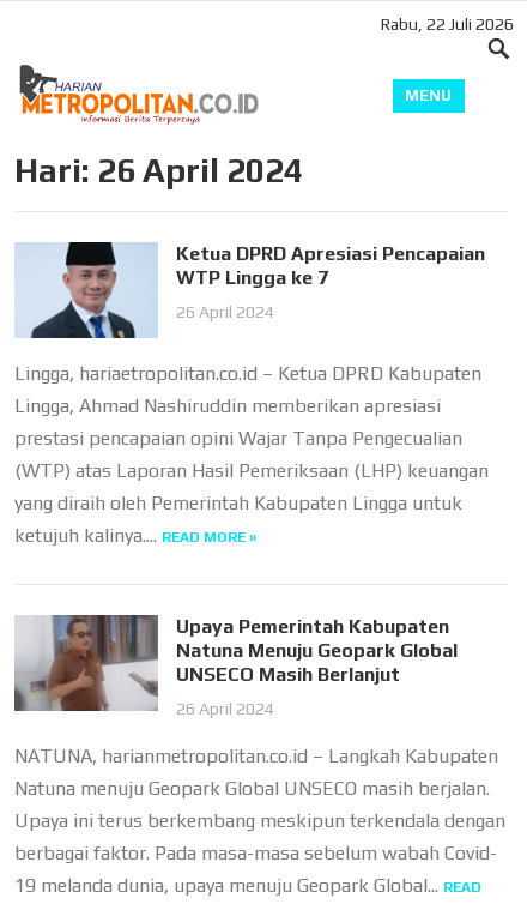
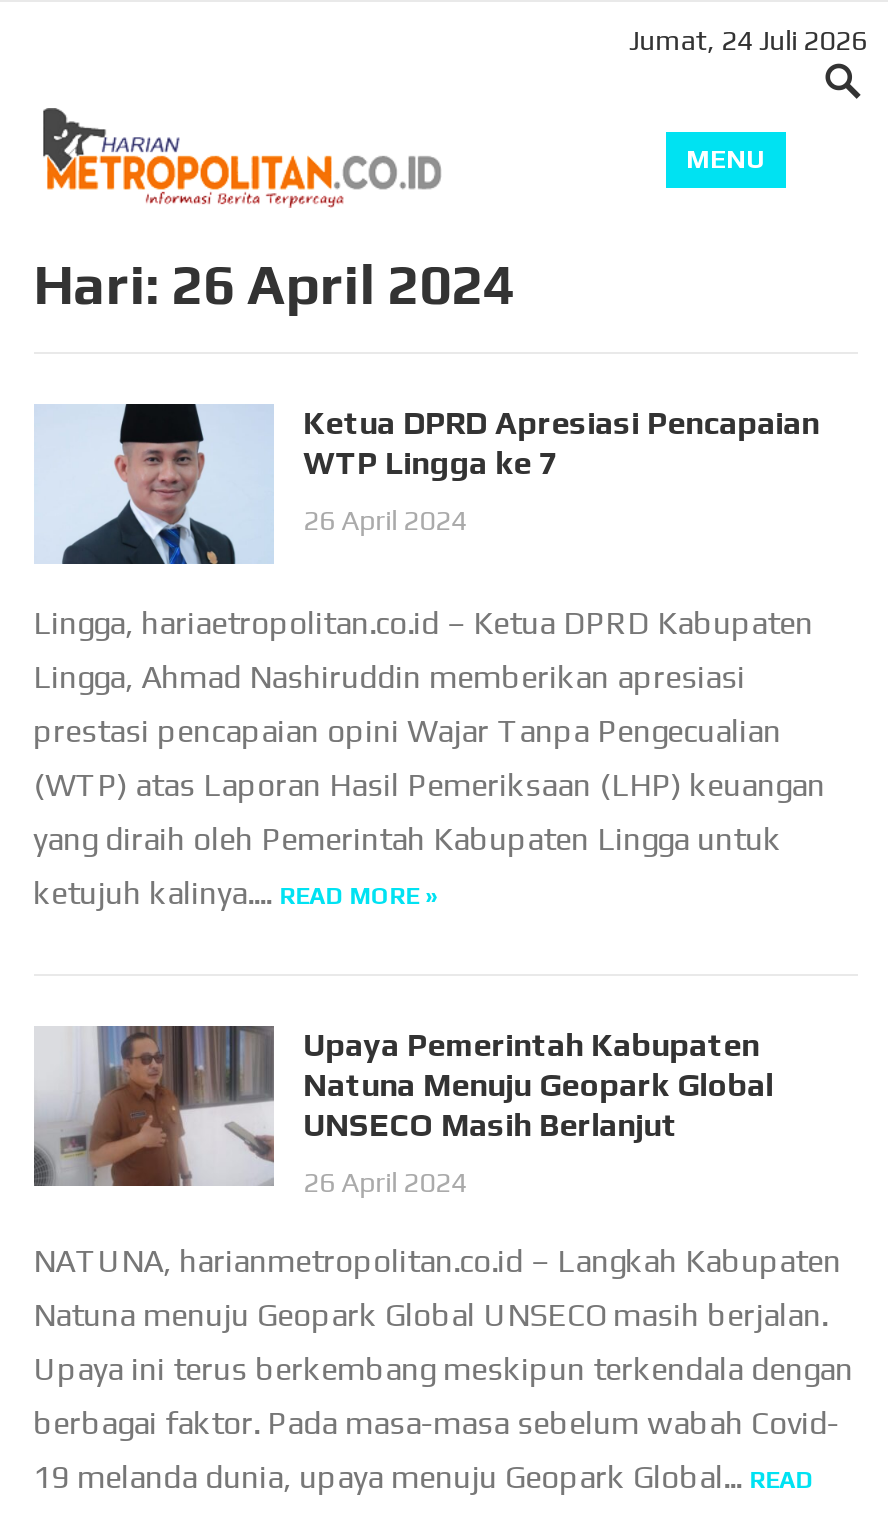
[380,14,513,34] Rabu, 22 Juli 2026 -> [629,24,867,56] Jumat, 24 Juli 2026

